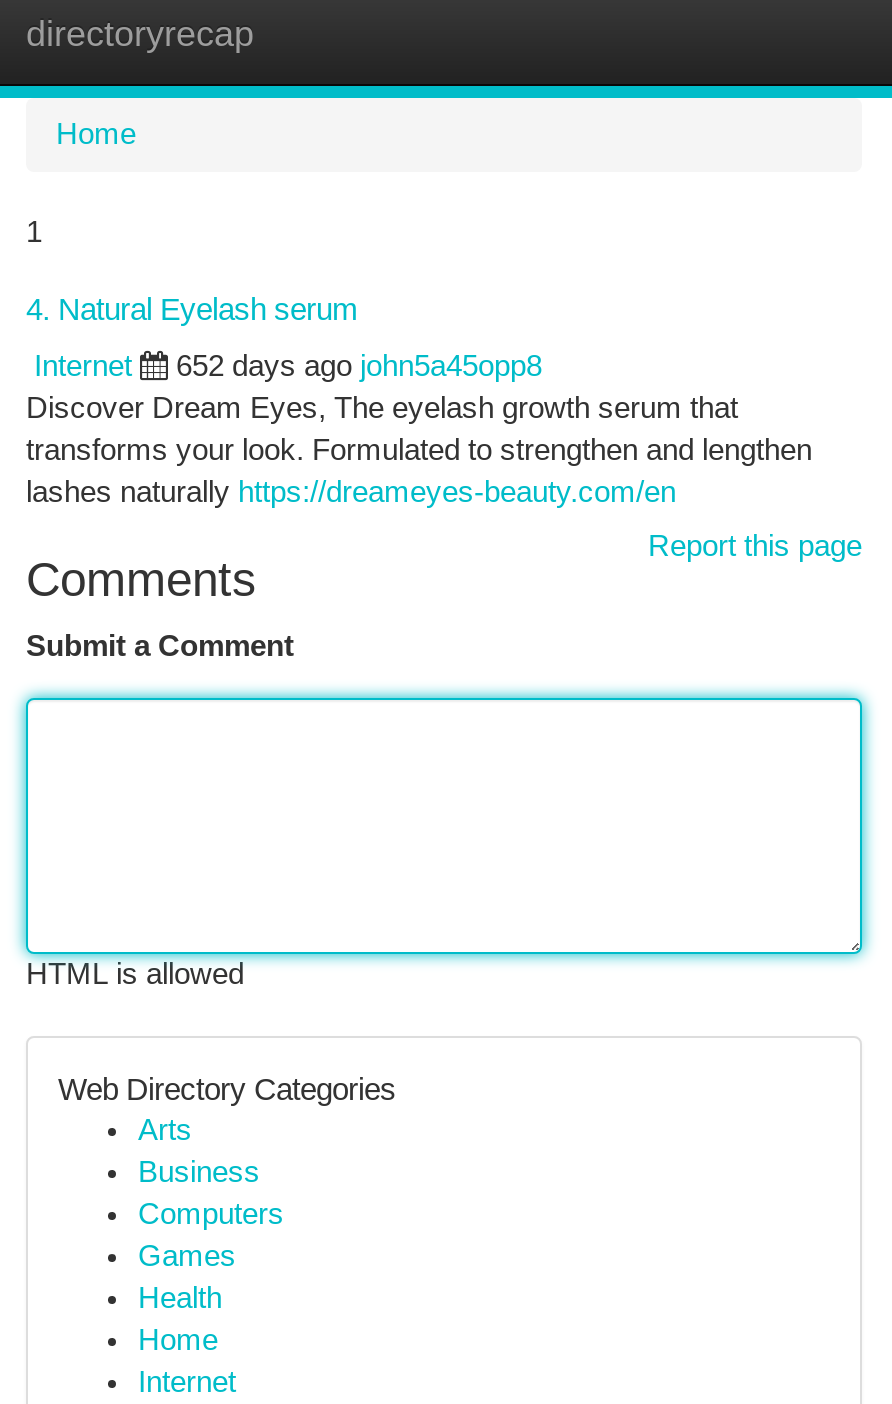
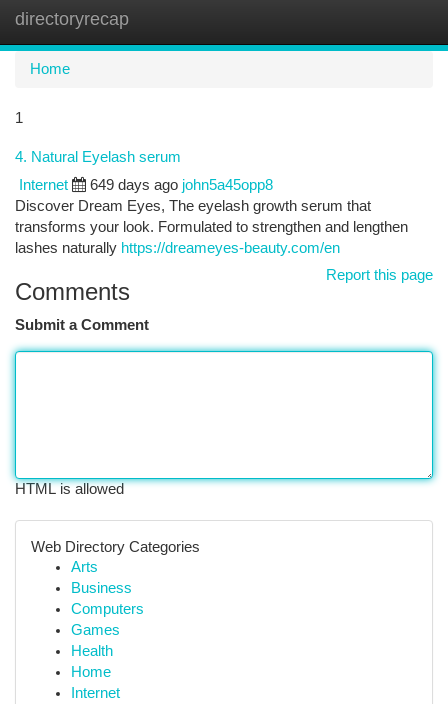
[176,350,542,382] 652 days ago john5a45opp8 -> [90,177,273,193] 649 days ago john5a45opp8

